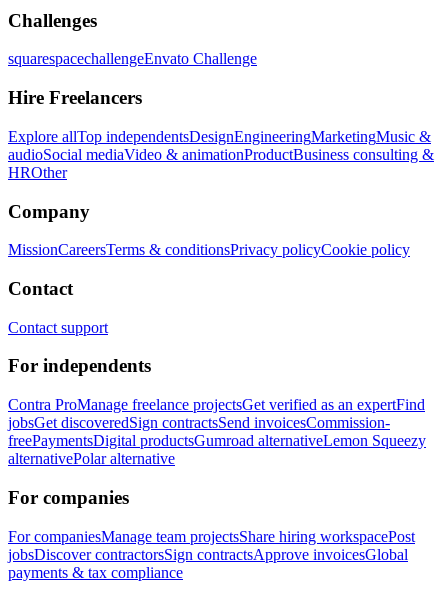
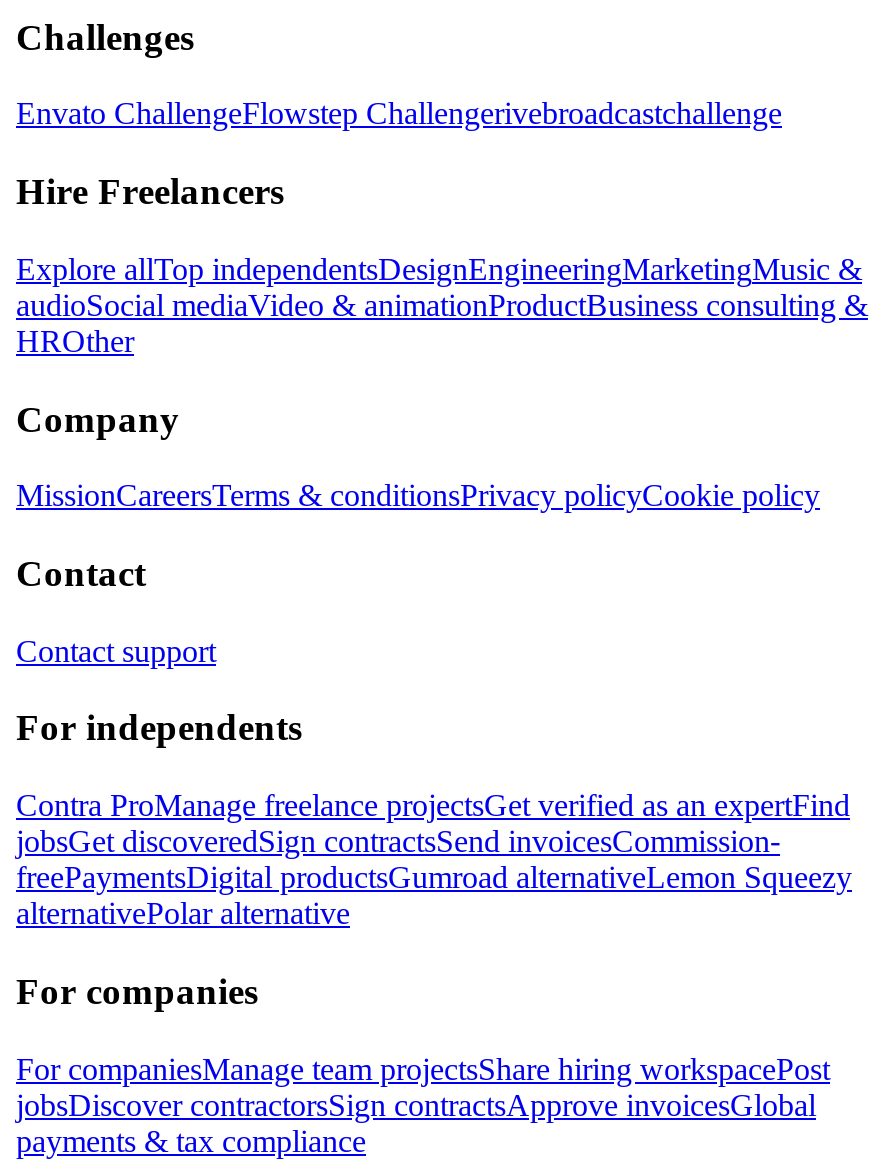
[8,50,257,67] squarespacechallengeEnvato Challenge -> [16,97,782,131] Envato ChallengeFlowstep Challengerivebroadcastchallenge

